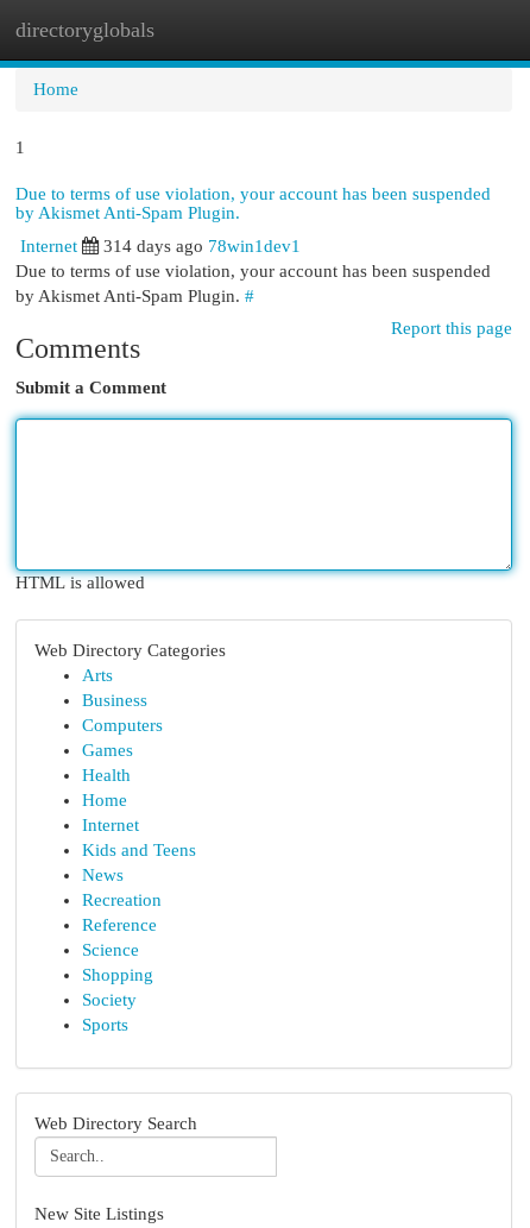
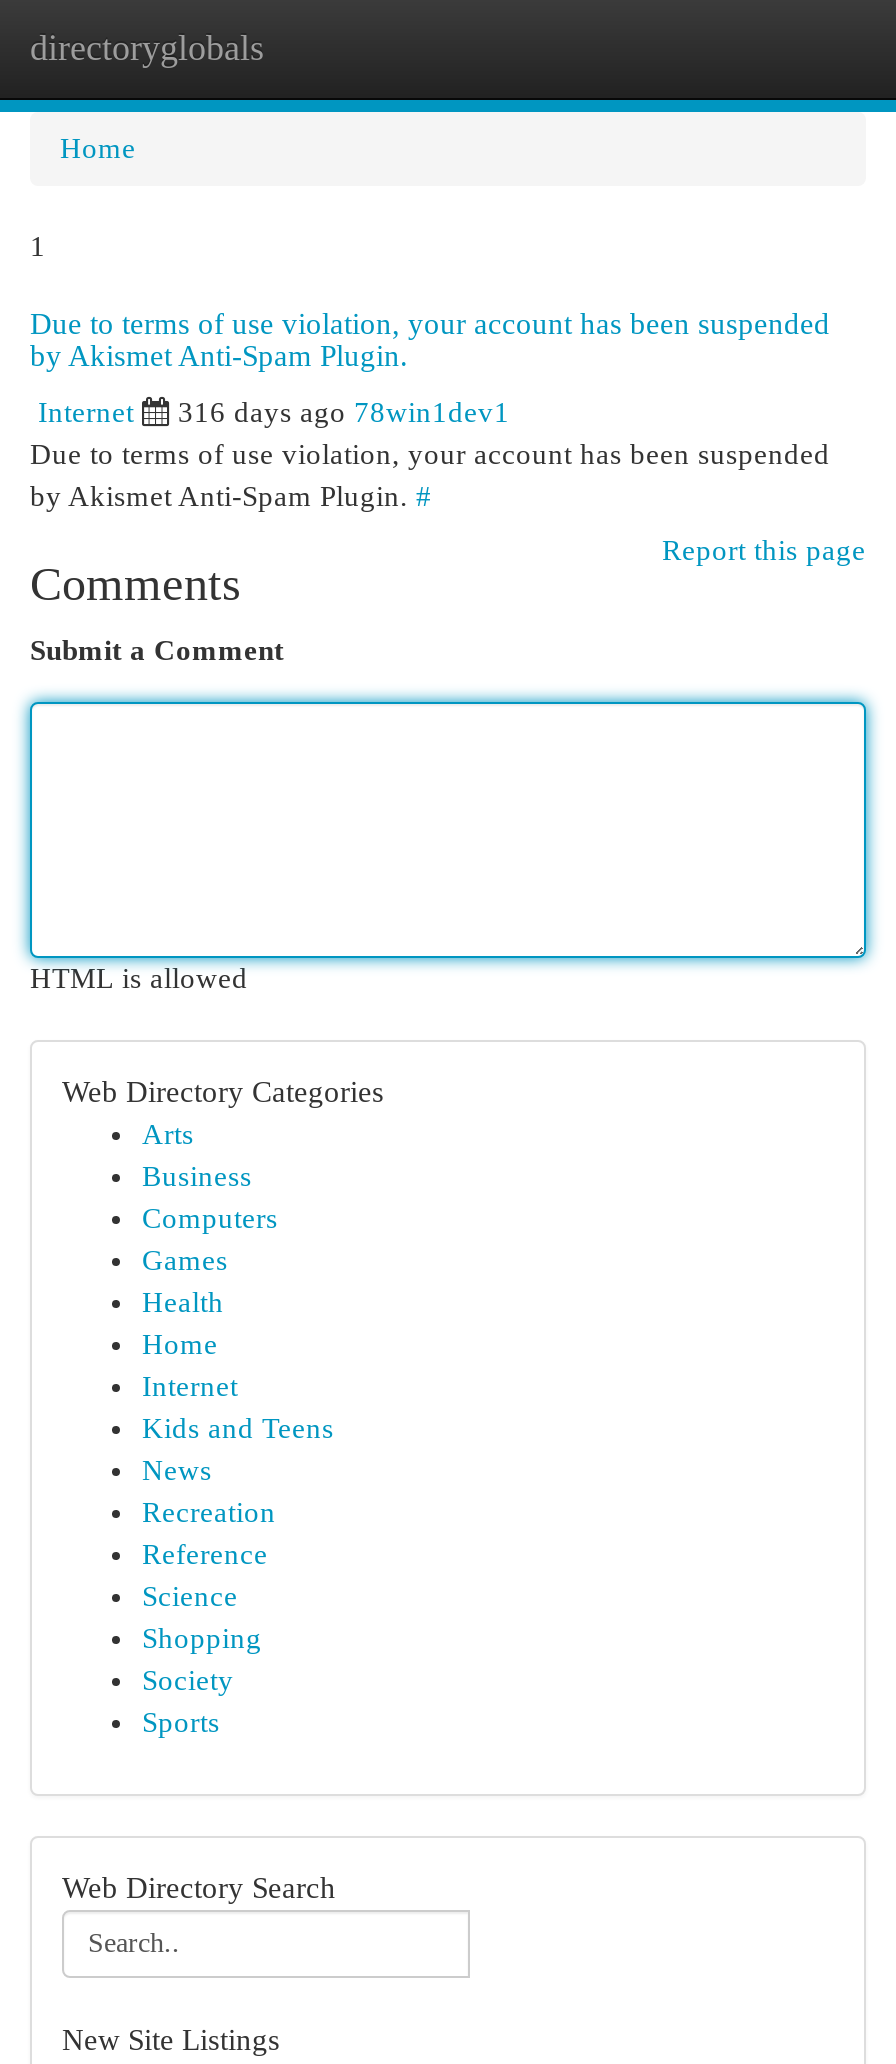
[103,237,301,256] 314 days ago 78win1dev1 -> [178,396,510,428] 316 days ago 78win1dev1

